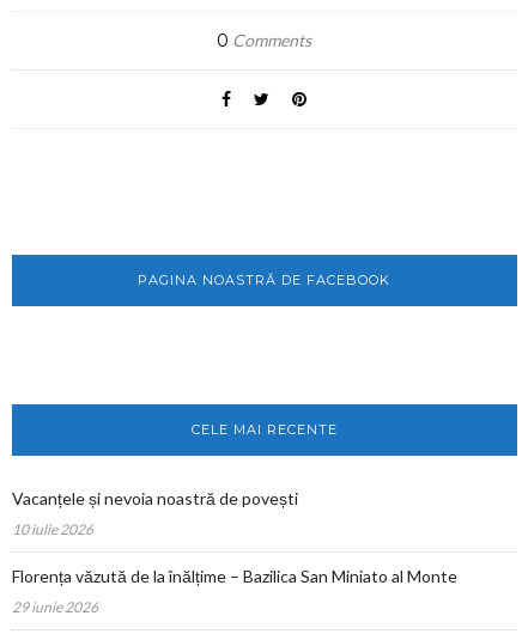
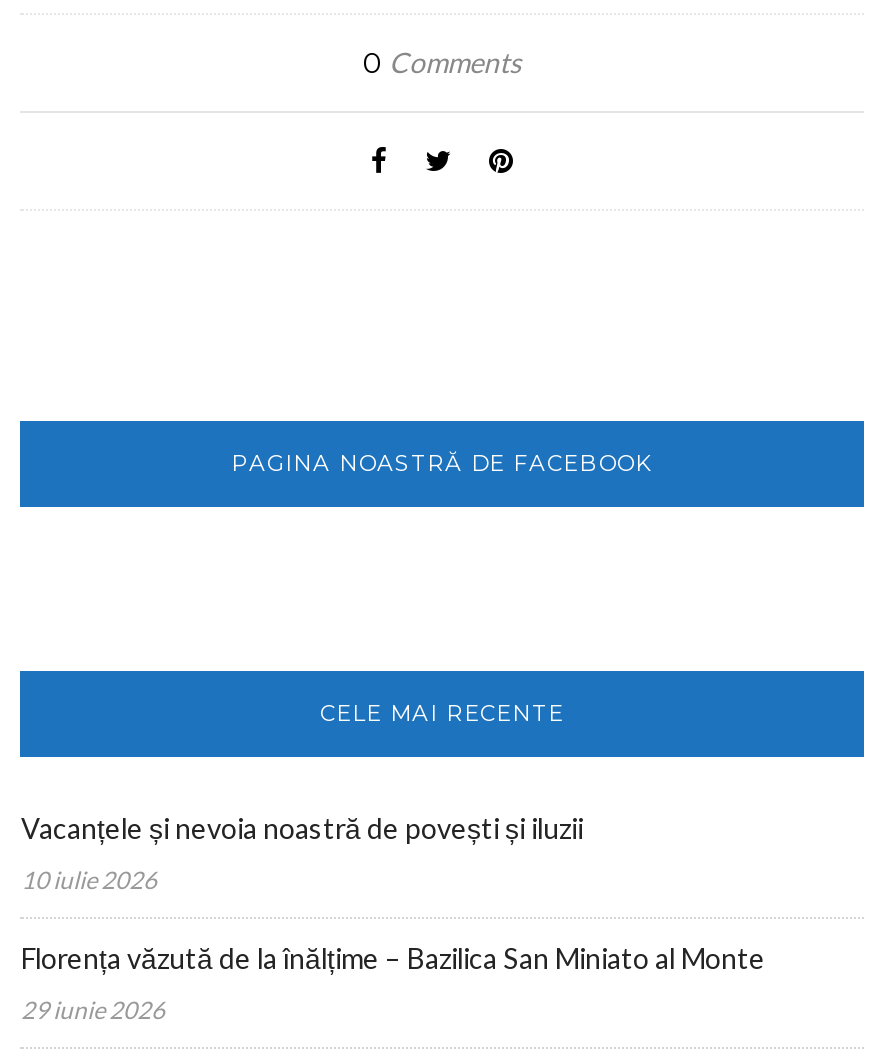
[12,489,299,509] Vacanțele și nevoia noastră de povești -> [21,812,583,846] Vacanțele și nevoia noastră de povești și iluzii

